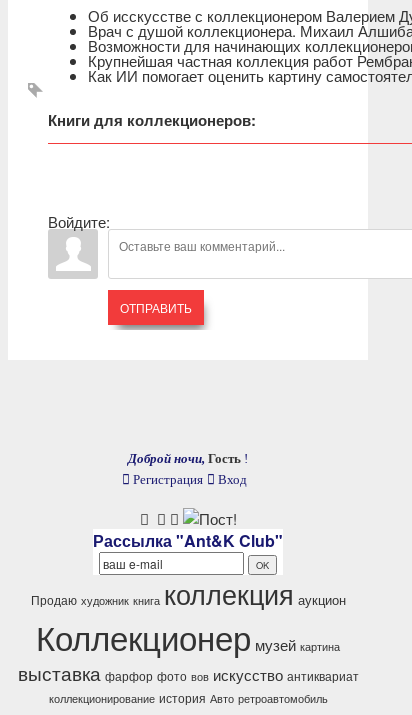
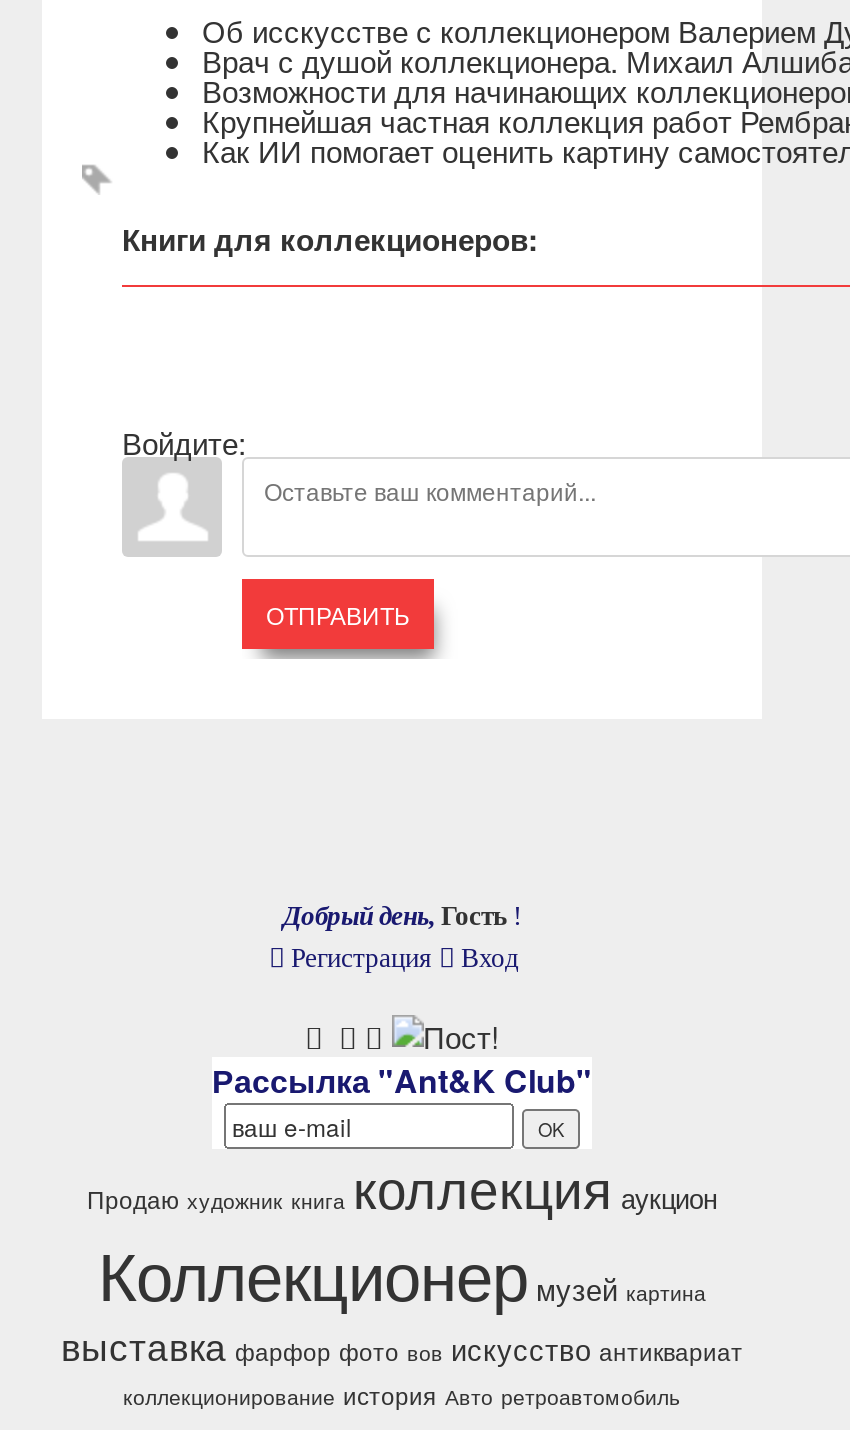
[128,451,248,466] Доброй ночи, Гость ! -> [283,901,521,931] Добрый день, Гость !

